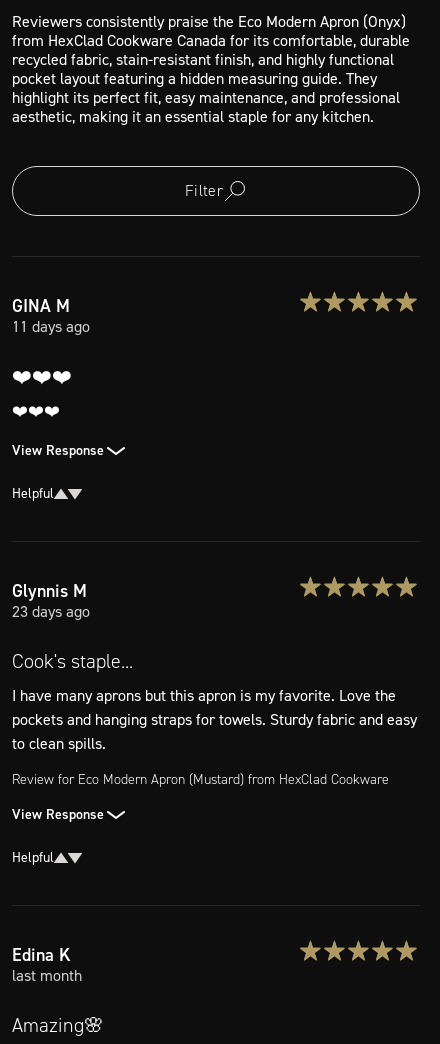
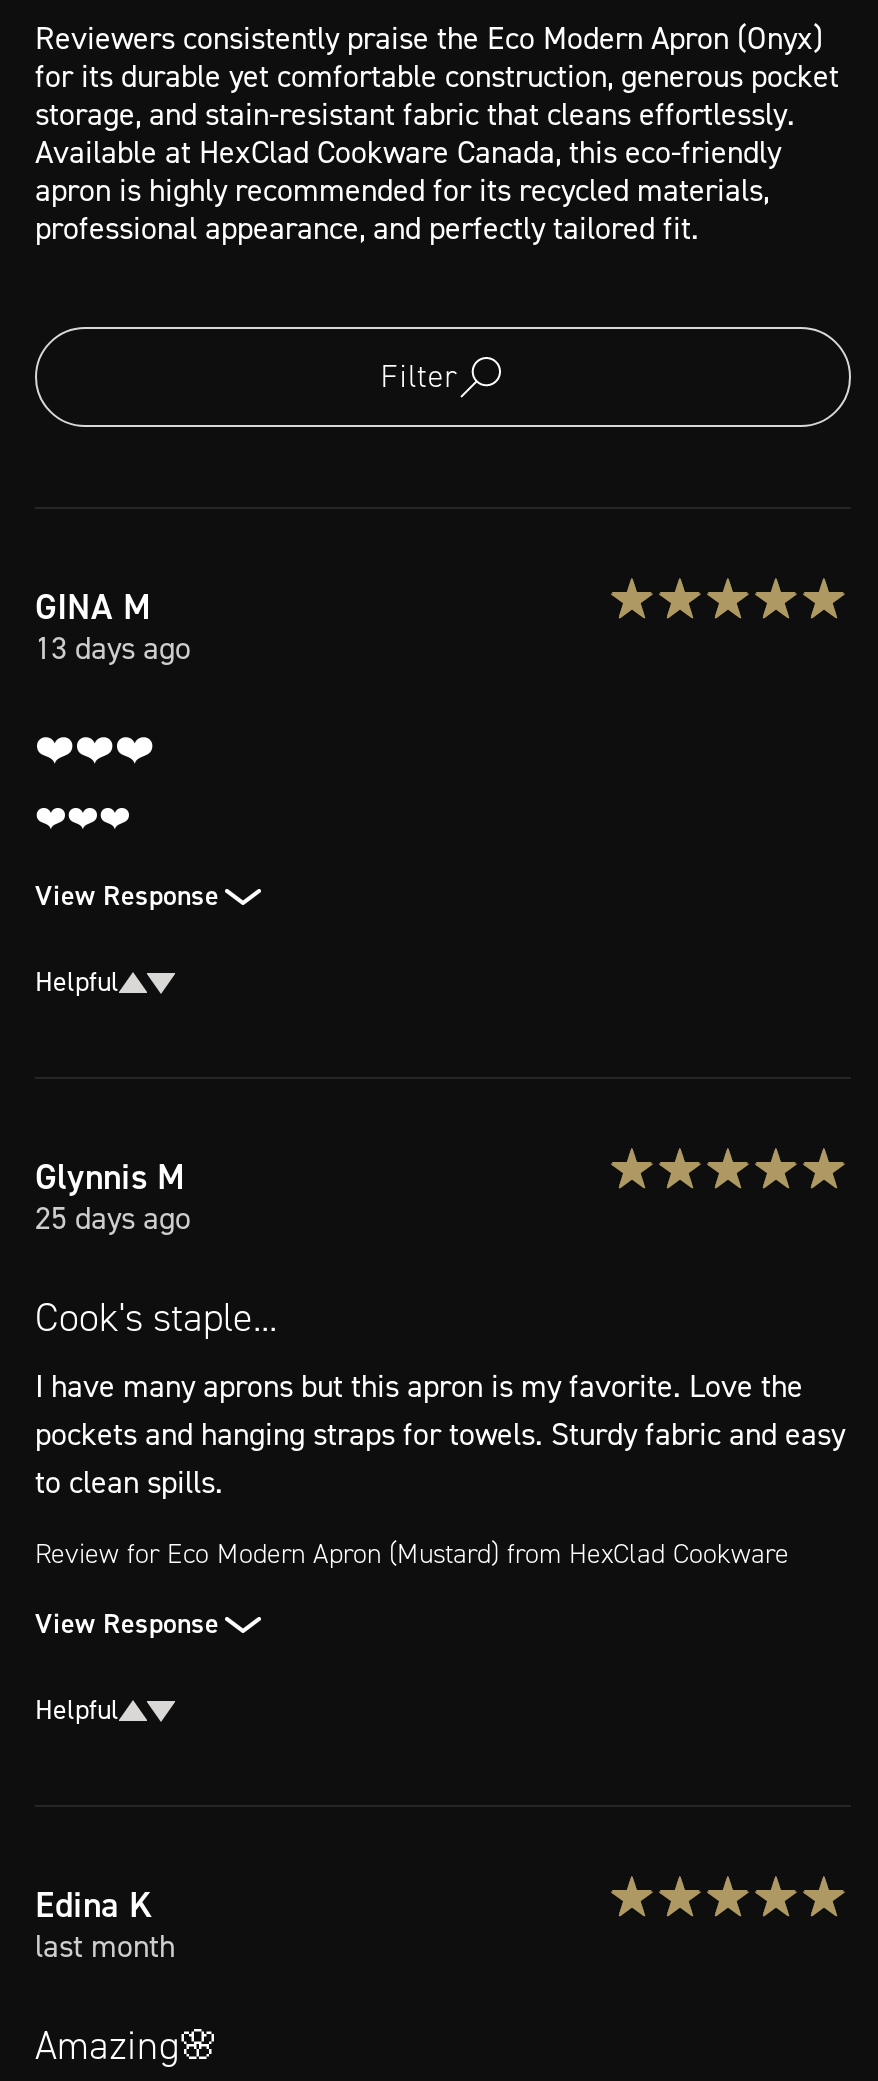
[12,30,410,127] from HexClad Cookware Canada for its comfortable, durable | recycled fabric, stain-resistant finish, and highly functional | pocket layout featuring a hidden measuring guide. They | highlight its perfect fit, easy maintenance, and professional | aesthetic, making it an essential staple for any kitchen. -> [35,54,839,248] for its durable yet comfortable construction, generous pocket | storage, and stain-resistant fabric that cleans effortlessly. | Available at HexClad Cookware Canada, this eco-friendly | apron is highly recommended for its recycled materials, | professional appearance, and perfectly tailored fit.
[12,316,90,337] 11 days ago -> [35,626,191,668] 13 days ago
[12,601,90,622] 23 days ago -> [35,1196,191,1238] 25 days ago

